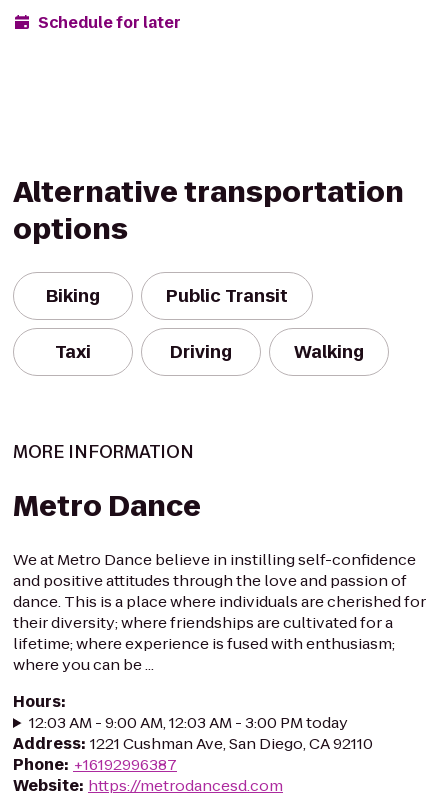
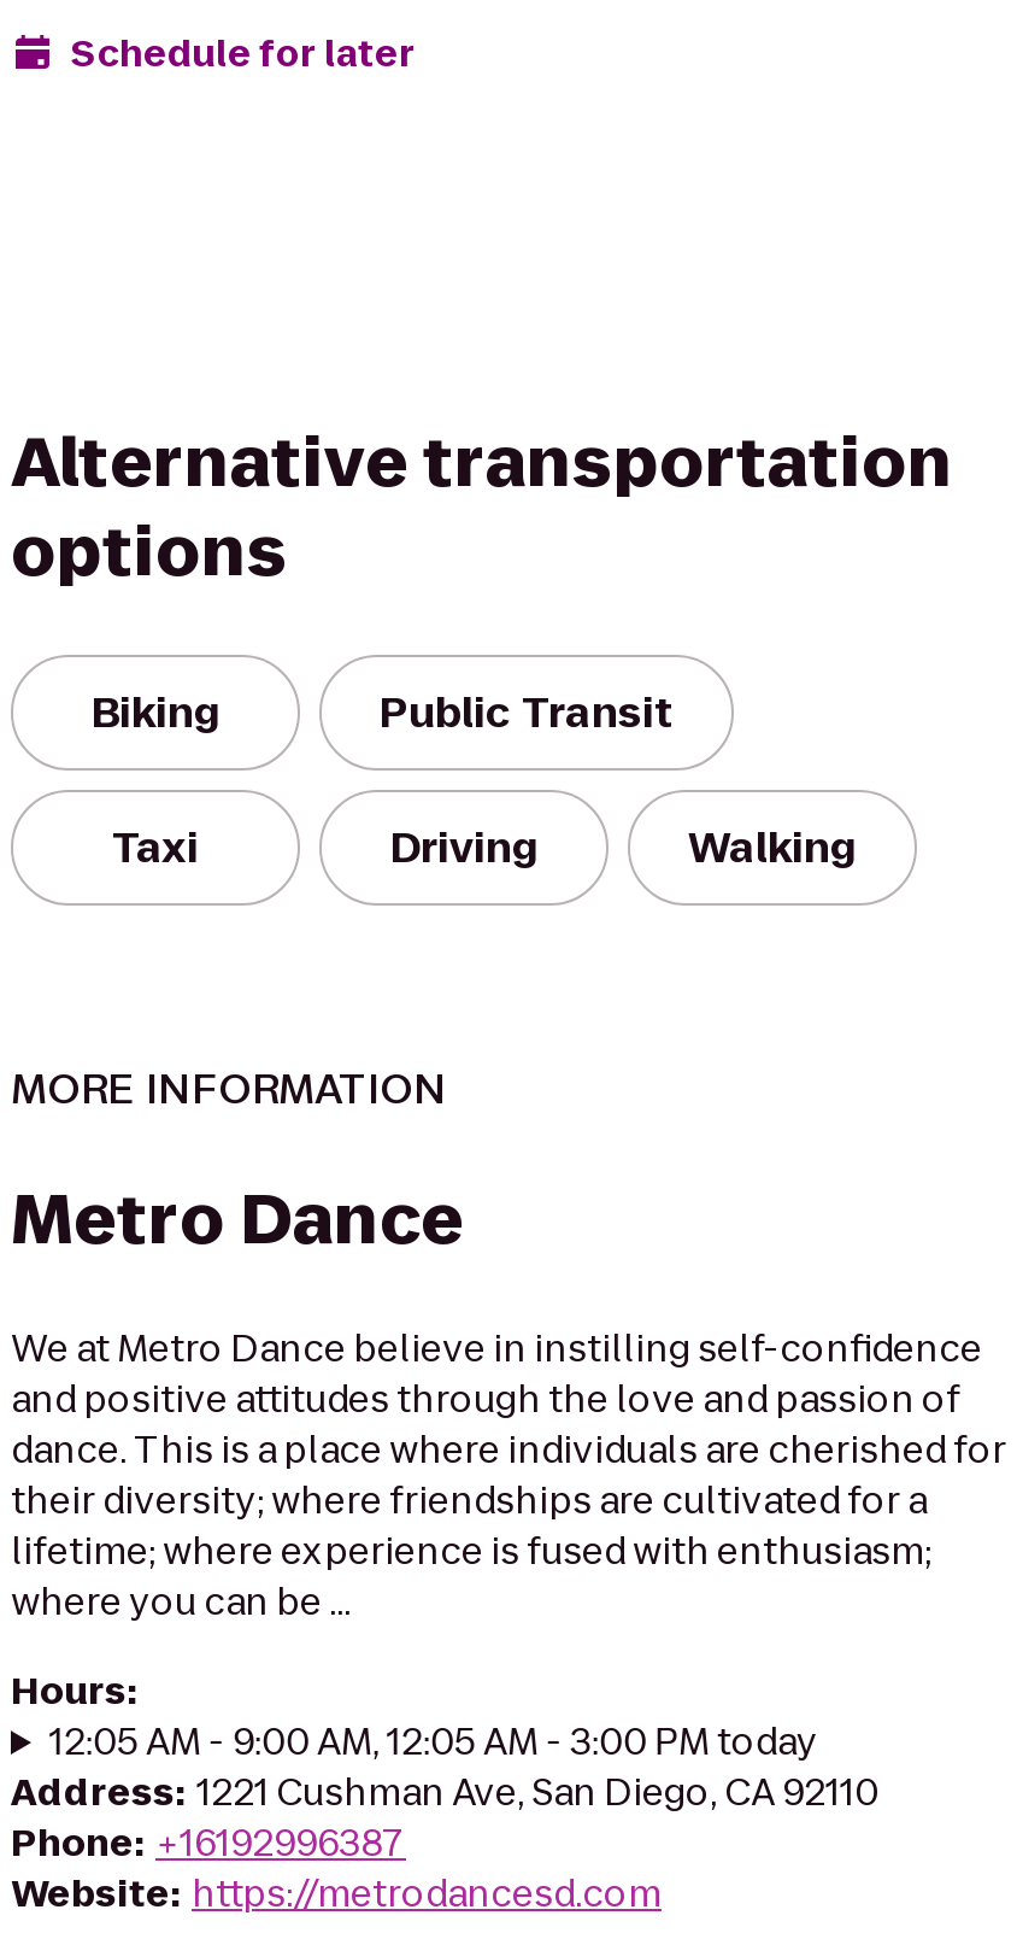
[29,712,348,733] 12:03 AM - 9:00 AM, 12:03 AM - 3:00 PM today -> [49,1716,818,1767] 12:05 AM - 9:00 AM, 12:05 AM - 3:00 PM today

